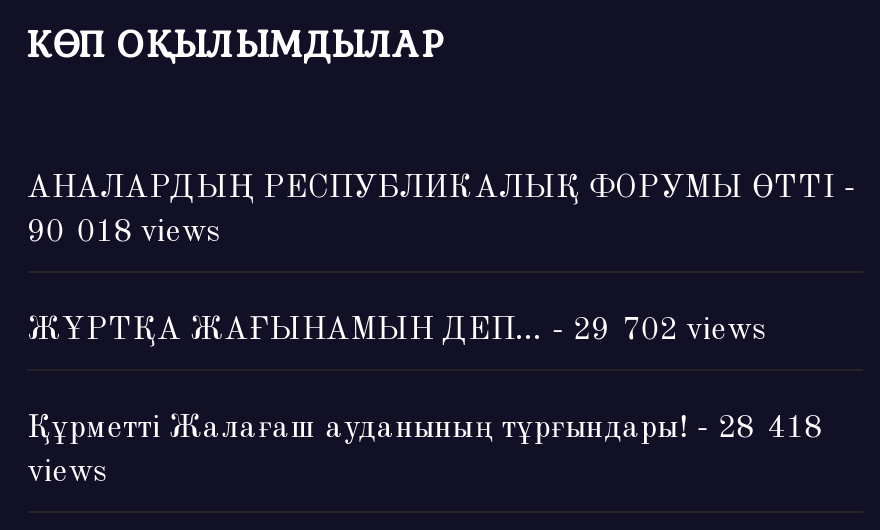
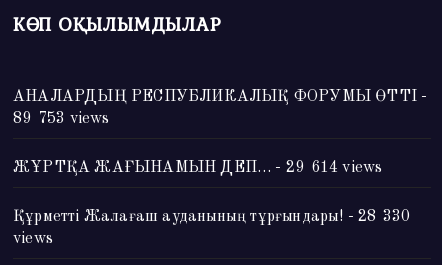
[27,218,220,250] 90 018 views -> [13,111,110,127] 89 753 views
[27,316,766,348] ЖҰРТҚА ЖАҒЫНАМЫН ДЕП… - 29 702 views -> [13,160,382,176] ЖҰРТҚА ЖАҒЫНАМЫН ДЕП… - 29 614 views
[27,414,822,446] Құрметті Жалағаш ауданының тұрғындары! - 28 418 -> [13,209,411,225] Құрметті Жалағаш ауданының тұрғындары! - 28 330

